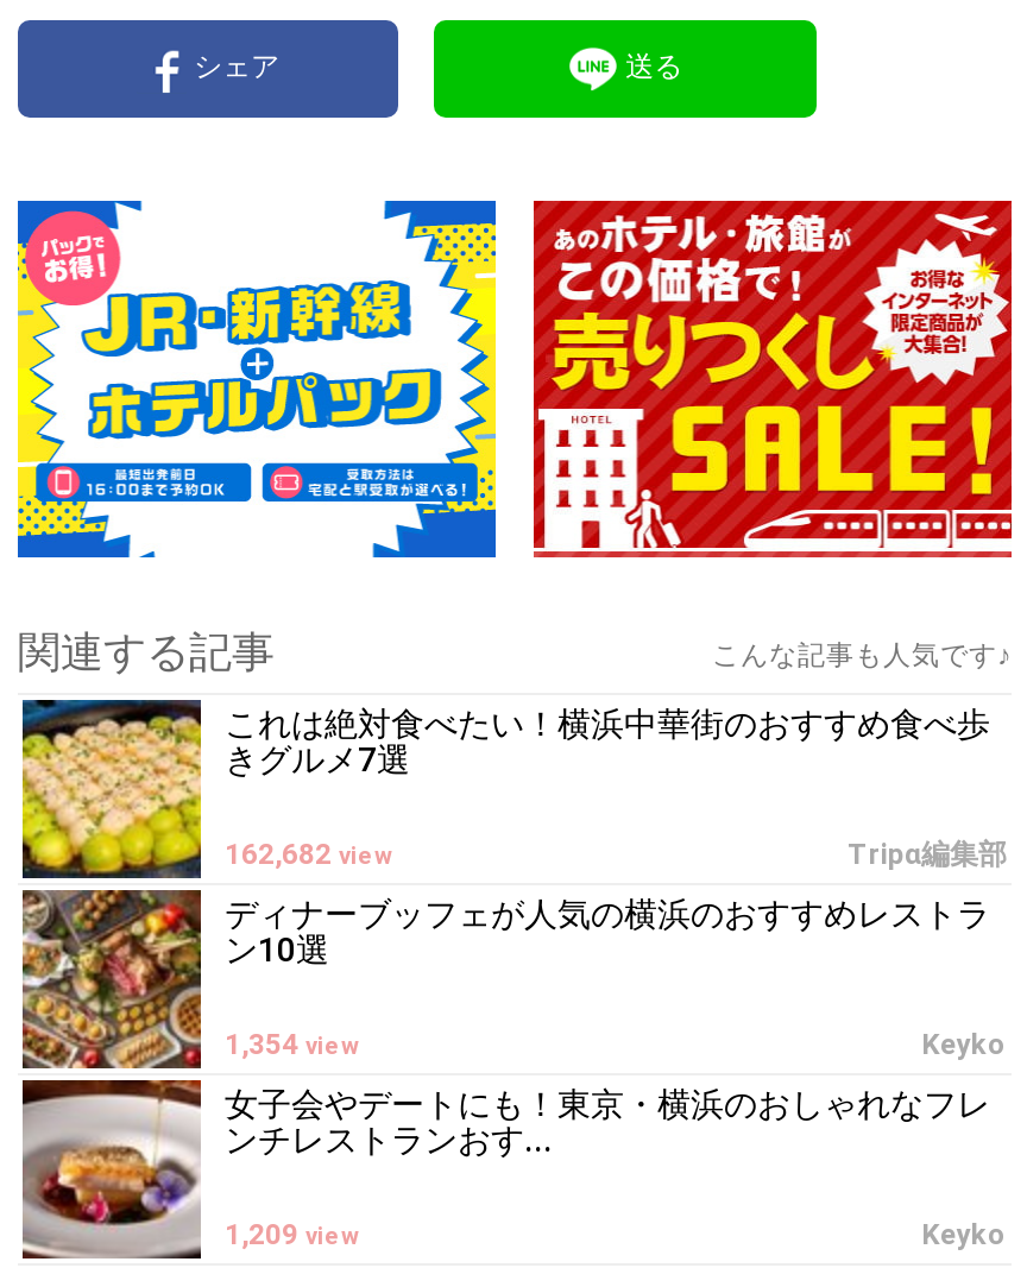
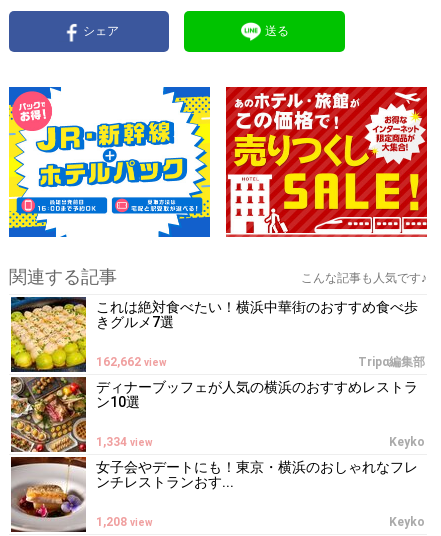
[225,838,391,871] 162,682 view -> [96,355,166,369] 162,662 view
[225,1028,358,1061] 1,354 view -> [96,435,152,449] 1,334 view
[225,1218,358,1252] 1,209 view -> [96,515,152,529] 1,208 view

